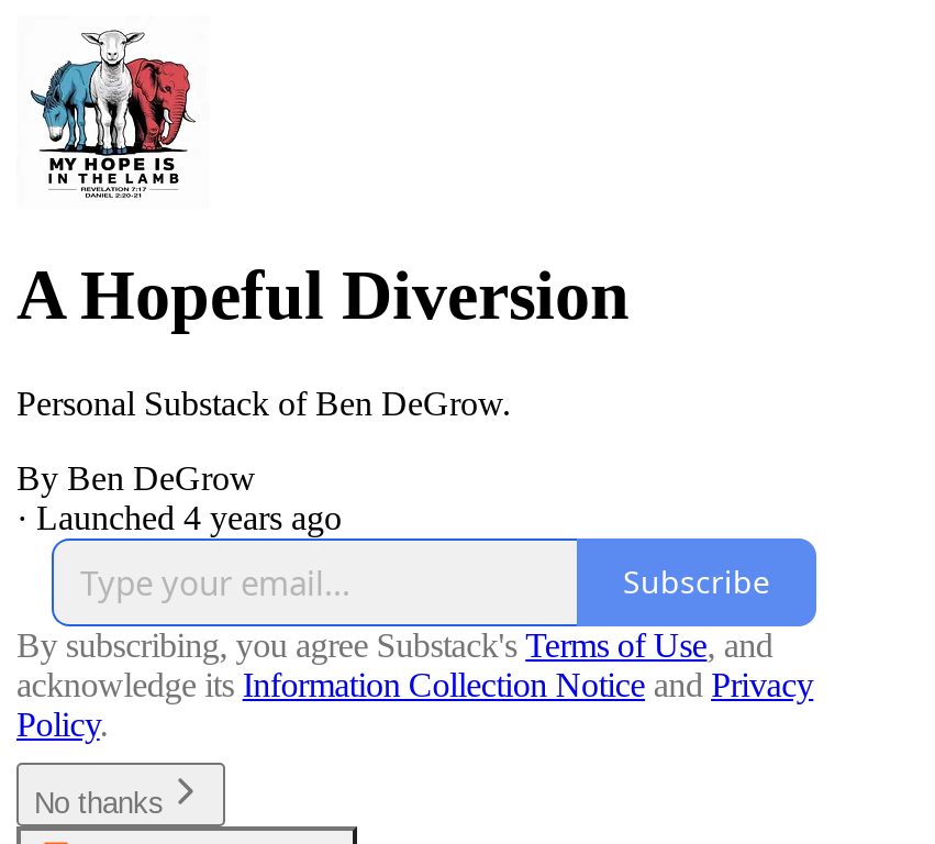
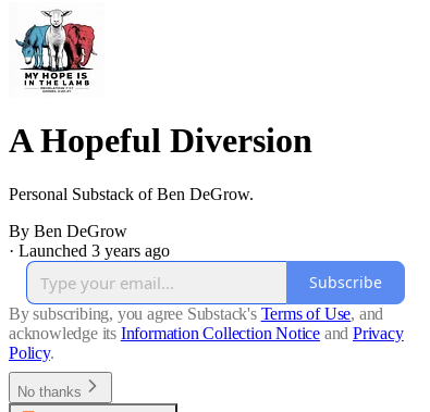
[16,499,342,536] · Launched 4 years ago -> [9,241,170,260] · Launched 3 years ago

